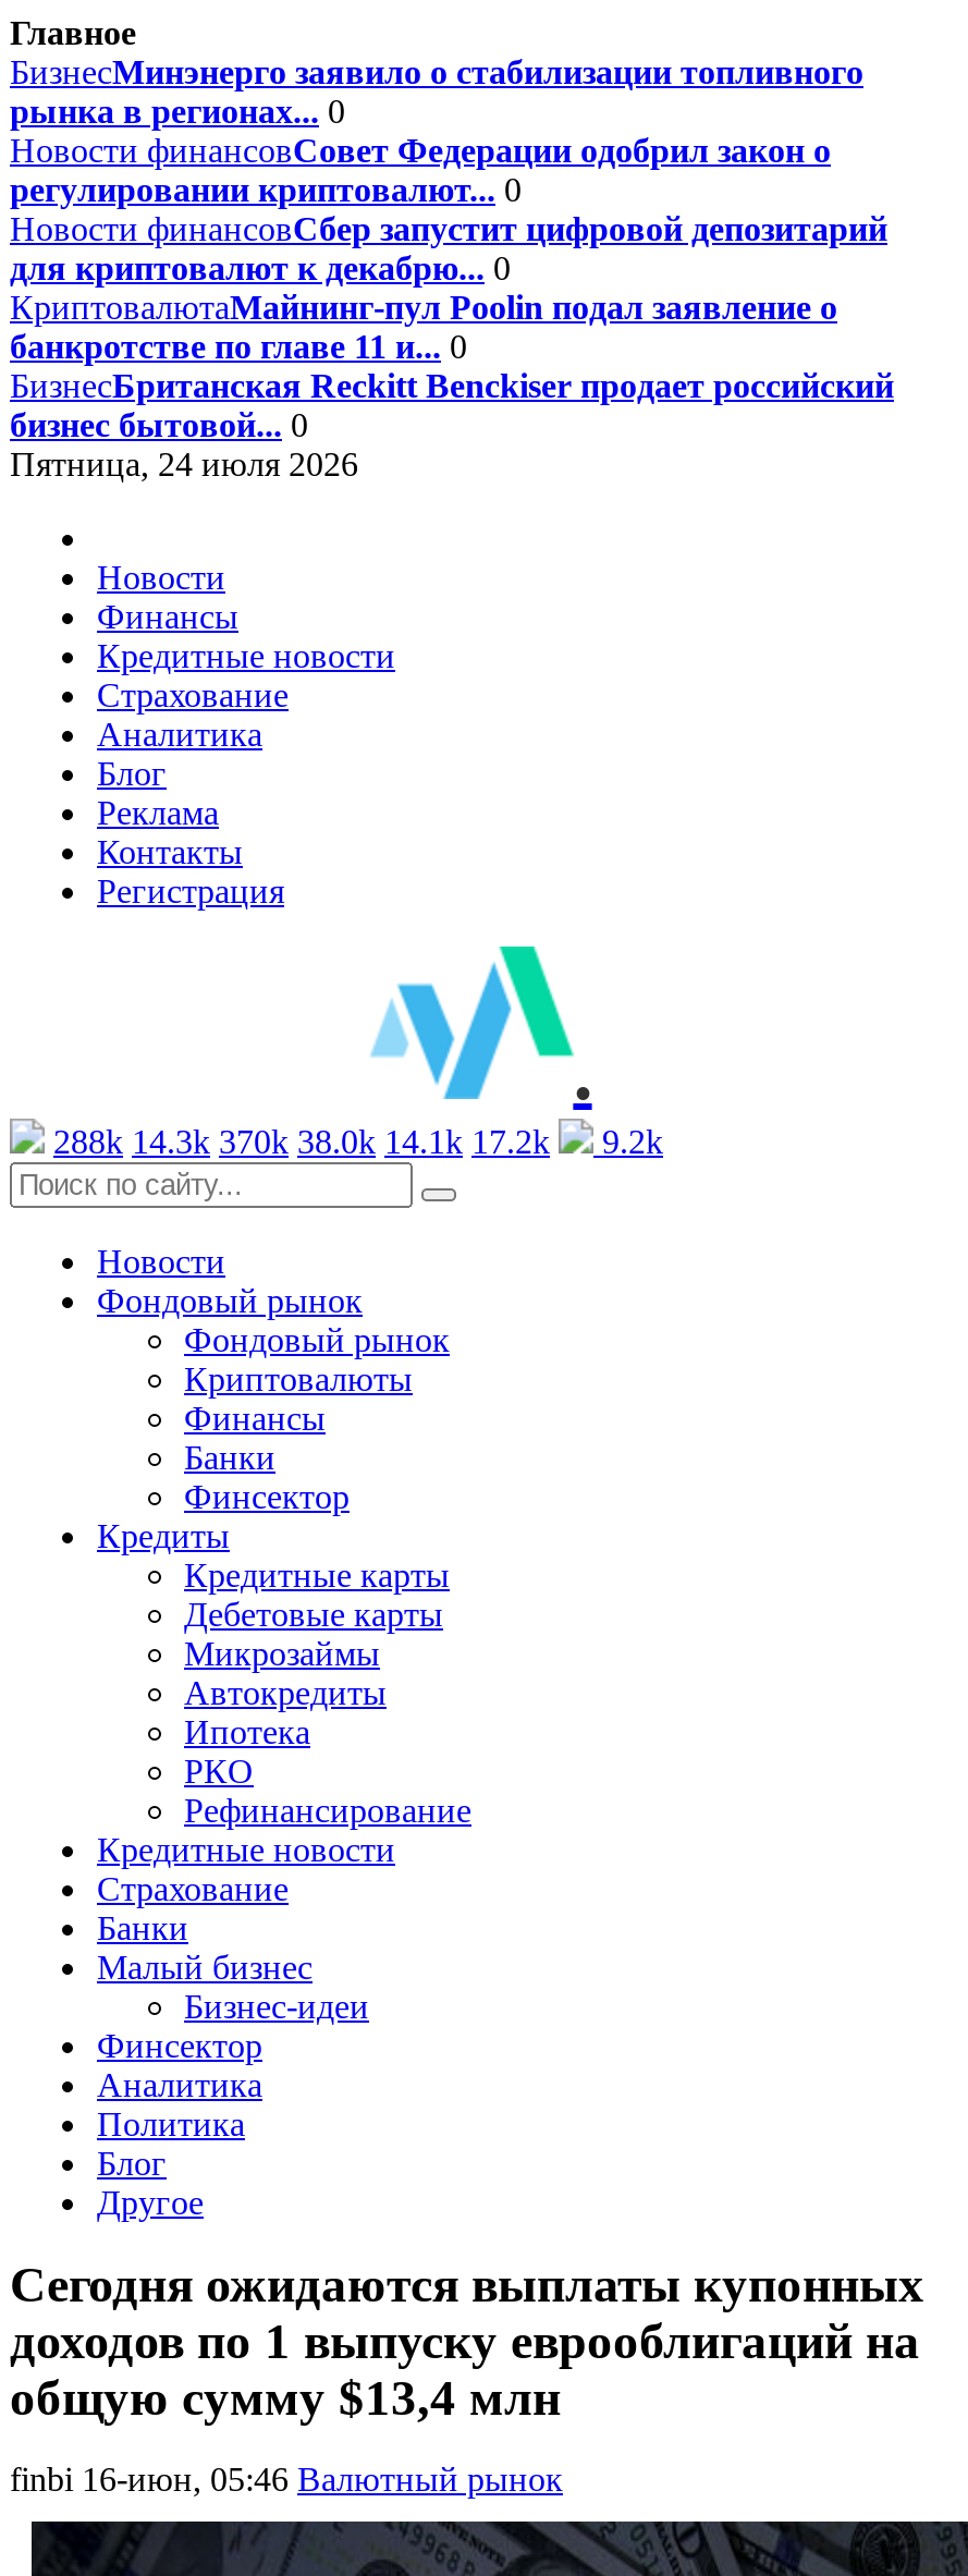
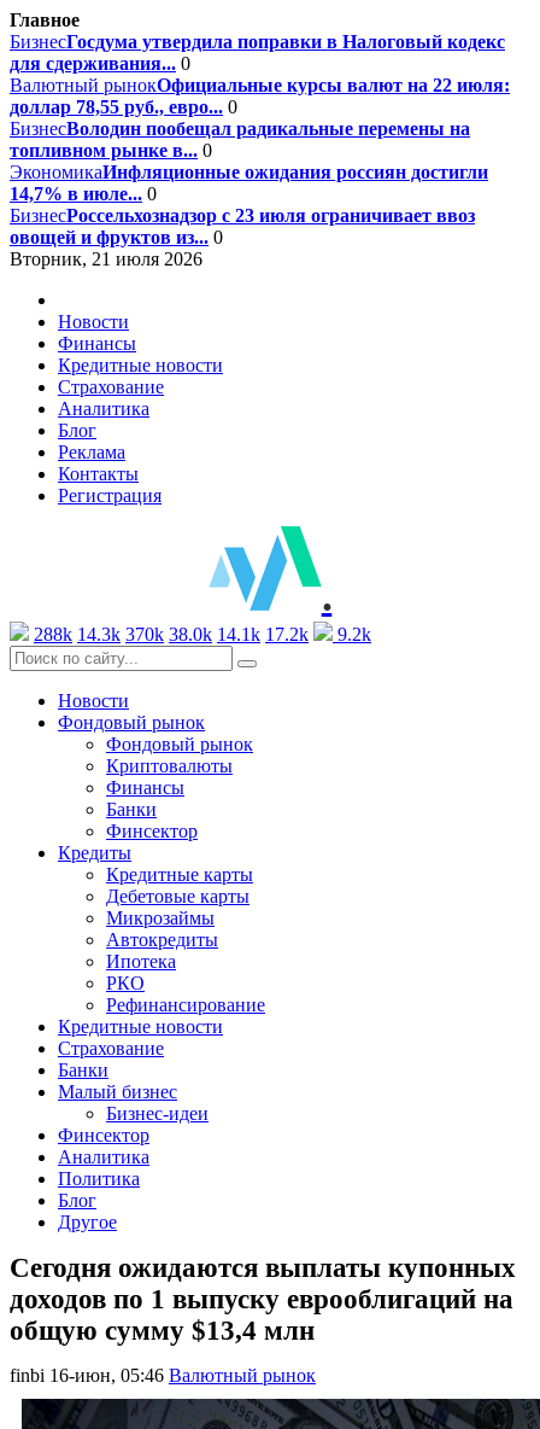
[10,53,894,483] БизнесМинэнерго заявило о стабилизации топливного | рынка в регионах... 0 | Новости финансовСовет Федерации одобрил закон о | регулировании криптовалют... 0 | Новости финансовСбер запустит цифровой депозитарий | для криптовалют к декабрю... 0 | КриптовалютаМайнинг-пул Poolin подал заявление о | банкротстве по главе 11 и... 0 | БизнесБританская Reckitt Benckiser продает российский | бизнес бытовой... 0 | Пятница, 24 июля 2026 -> [10,31,510,269] БизнесГосдума утвердила поправки в Налоговый кодекс | для сдерживания... 0 | Валютный рынокОфициальные курсы валют на 22 июля: | доллар 78,55 руб., евро... 0 | БизнесВолодин пообещал радикальные перемены на | топливном рынке в... 0 | ЭкономикаИнфляционные ожидания россиян достигли | 14,7% в июле... 0 | БизнесРоссельхознадзор с 23 июля ограничивает ввоз | овощей и фруктов из... 0 | Вторник, 21 июля 2026

